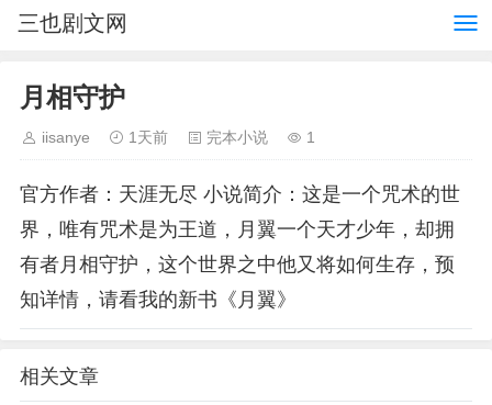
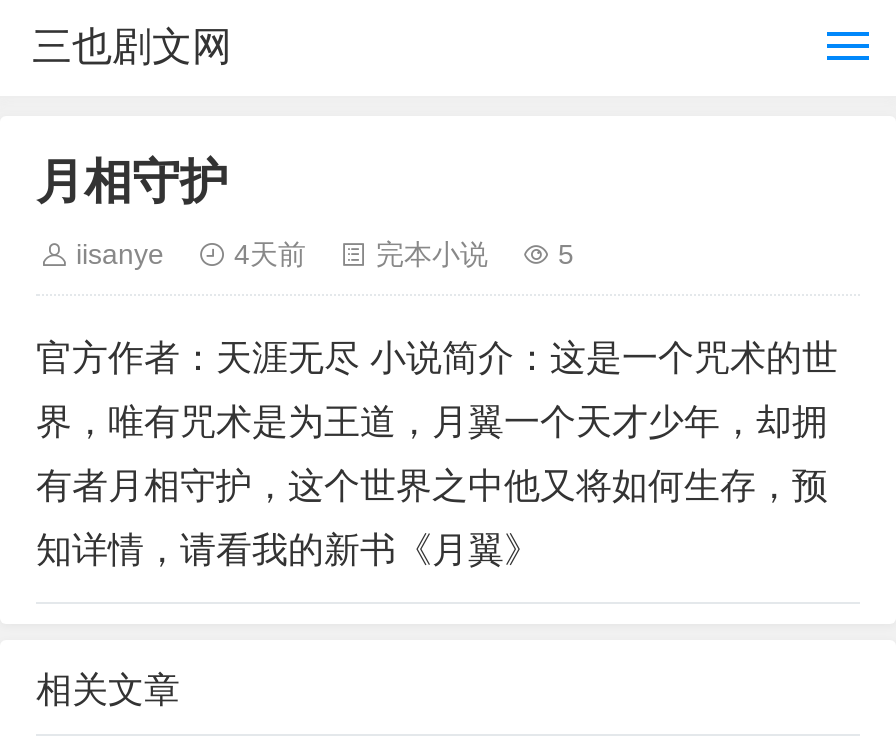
[128,128,168,146] 1天前 -> [234,238,306,270] 4天前
[306,128,315,146] 1 -> [558,238,574,270] 5

